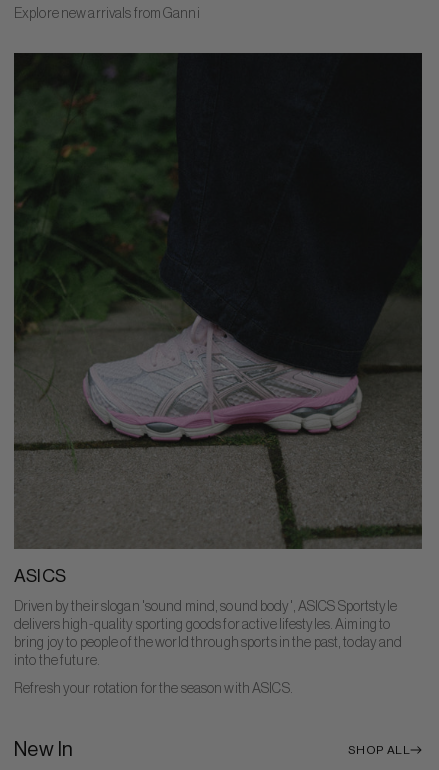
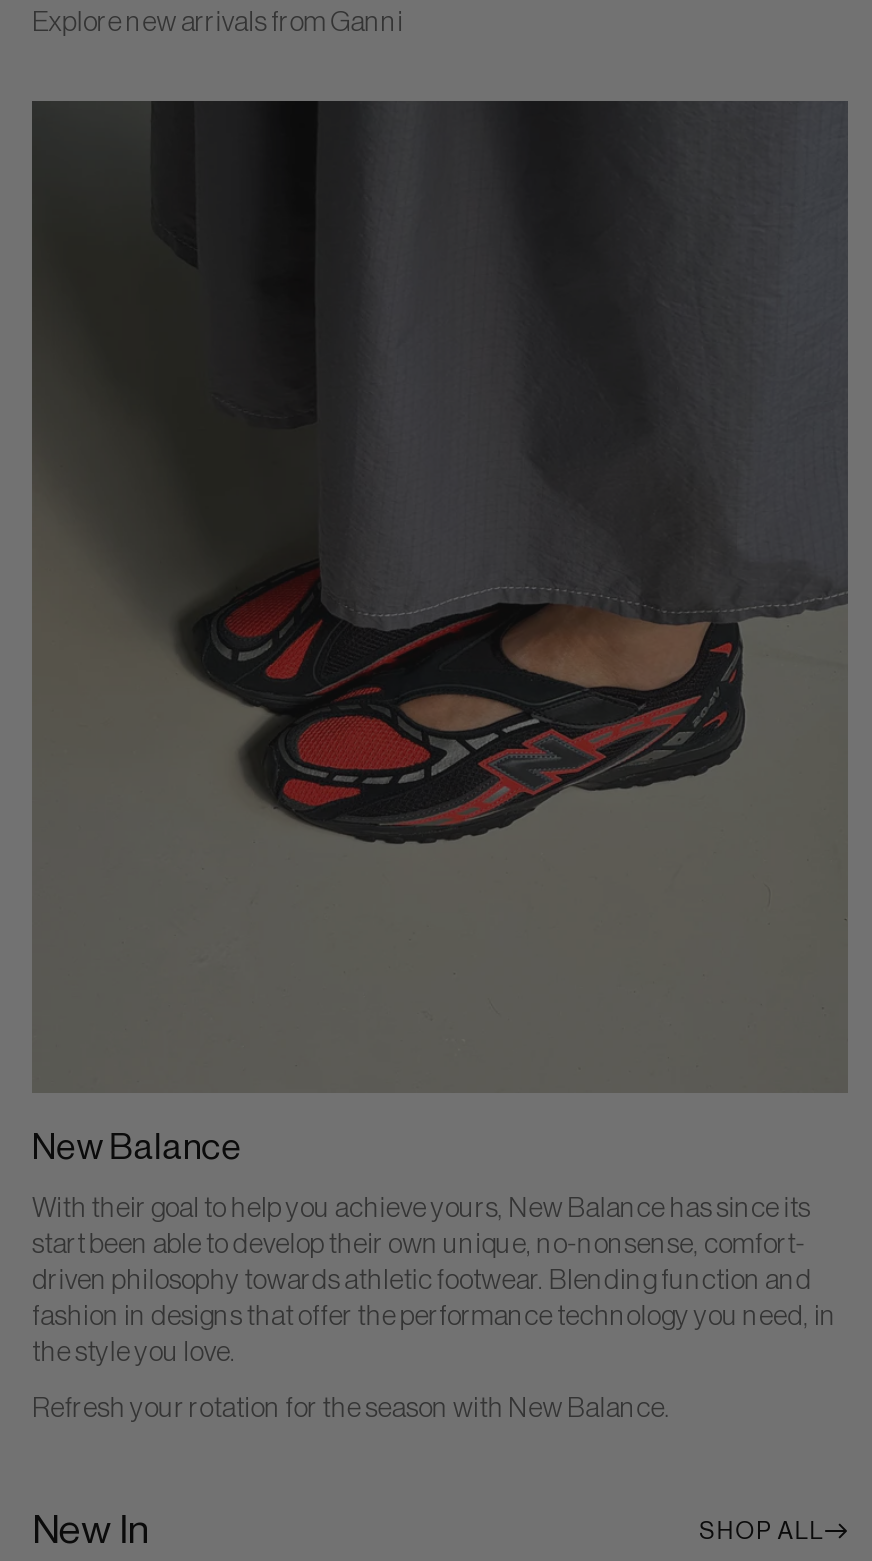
[14,52,422,585] [image] | ASICS -> [32,101,848,1165] [image] | New Balance
[14,600,402,668] Driven by their slogan 'sound mind, sound body', ASICS Sportstyle | delivers high-quality sporting goods for active lifestyles. Aiming to | bring joy to people of the world through sports in the past, today and | into the future. -> [32,1195,837,1367] With their goal to help you achieve yours, New Balance has since its | start been able to develop their own unique, no-nonsense, comfort- | driven philosophy towards athletic footwear. Blending function and | fashion in designs that offer the performance technology you need, in | the style you love.
[14,682,293,696] Refresh your rotation for the season with ASICS. -> [32,1395,671,1423] Refresh your rotation for the season with New Balance.

